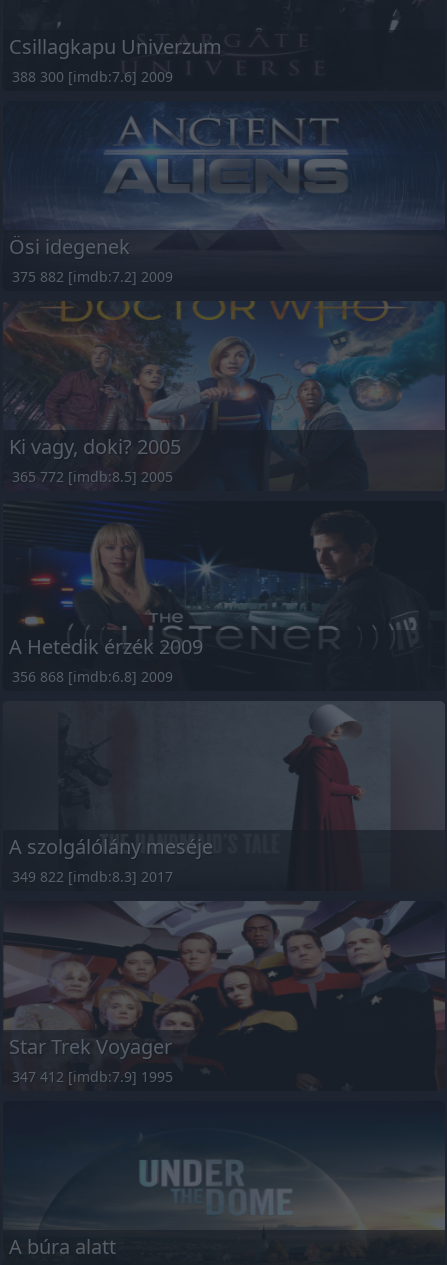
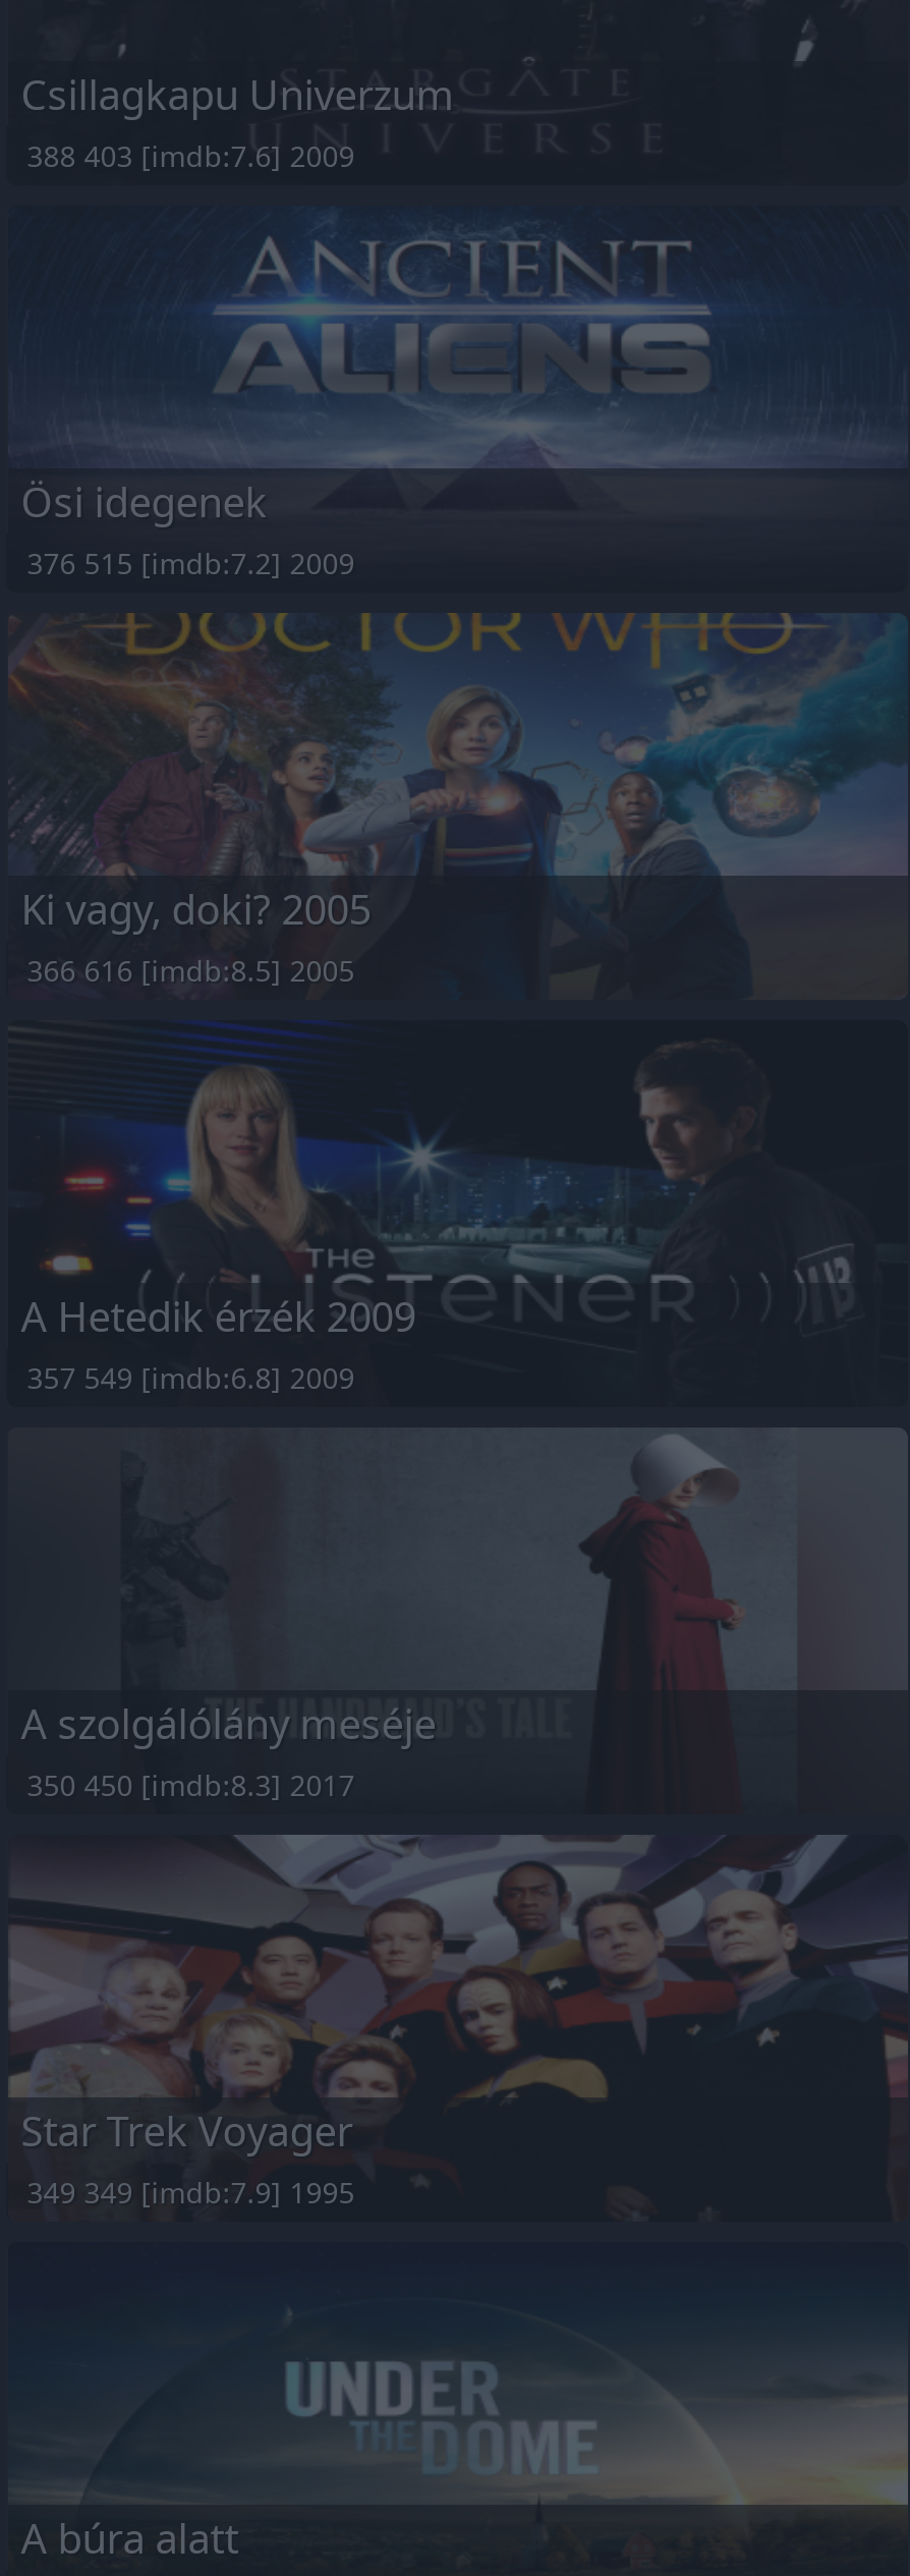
[12,67,173,86] 388 300 [imdb:7.6] 2009 -> [27,136,355,175] 388 403 [imdb:7.6] 2009
[12,267,173,286] 375 882 [imdb:7.2] 2009 -> [27,544,355,582] 376 515 [imdb:7.2] 2009
[12,467,173,486] 365 772 [imdb:8.5] 2005 -> [27,951,355,990] 366 616 [imdb:8.5] 2005
[12,667,173,686] 356 868 [imdb:6.8] 2009 -> [27,1358,355,1397] 357 549 [imdb:6.8] 2009
[12,867,173,886] 349 822 [imdb:8.3] 2017 -> [27,1766,355,1804] 350 450 [imdb:8.3] 2017
[12,1067,173,1086] 347 412 [imdb:7.9] 1995 -> [27,2173,355,2211] 349 349 [imdb:7.9] 1995

